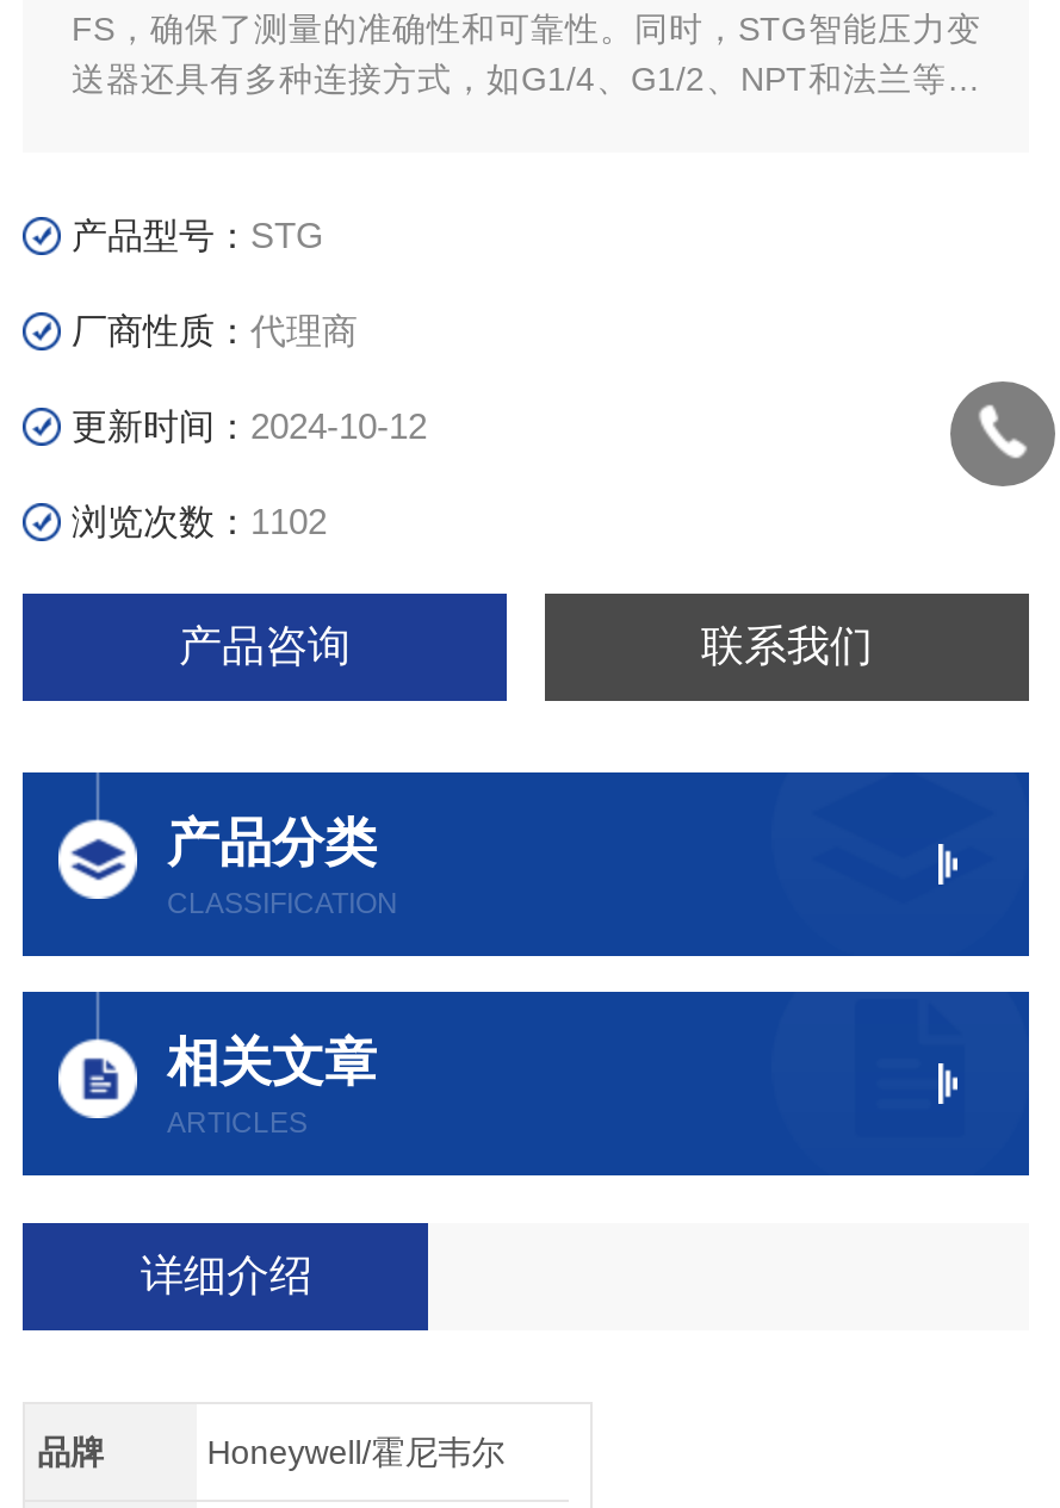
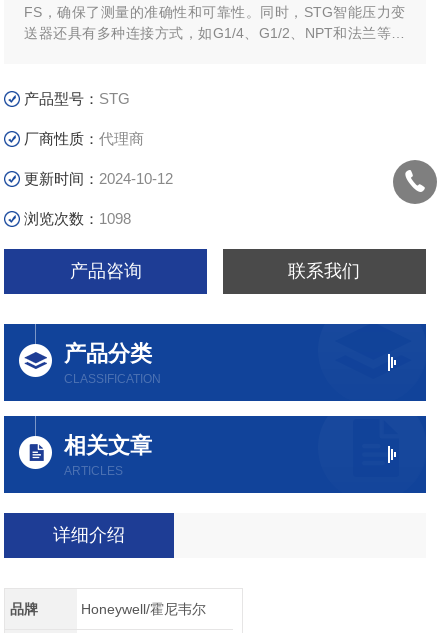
[71,501,326,541] 浏览次数：1102 -> [24,210,131,227] 浏览次数：1098

